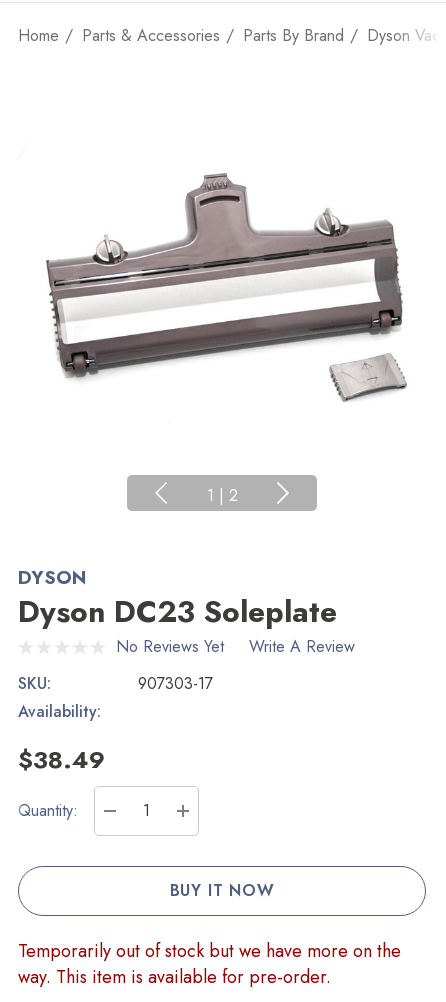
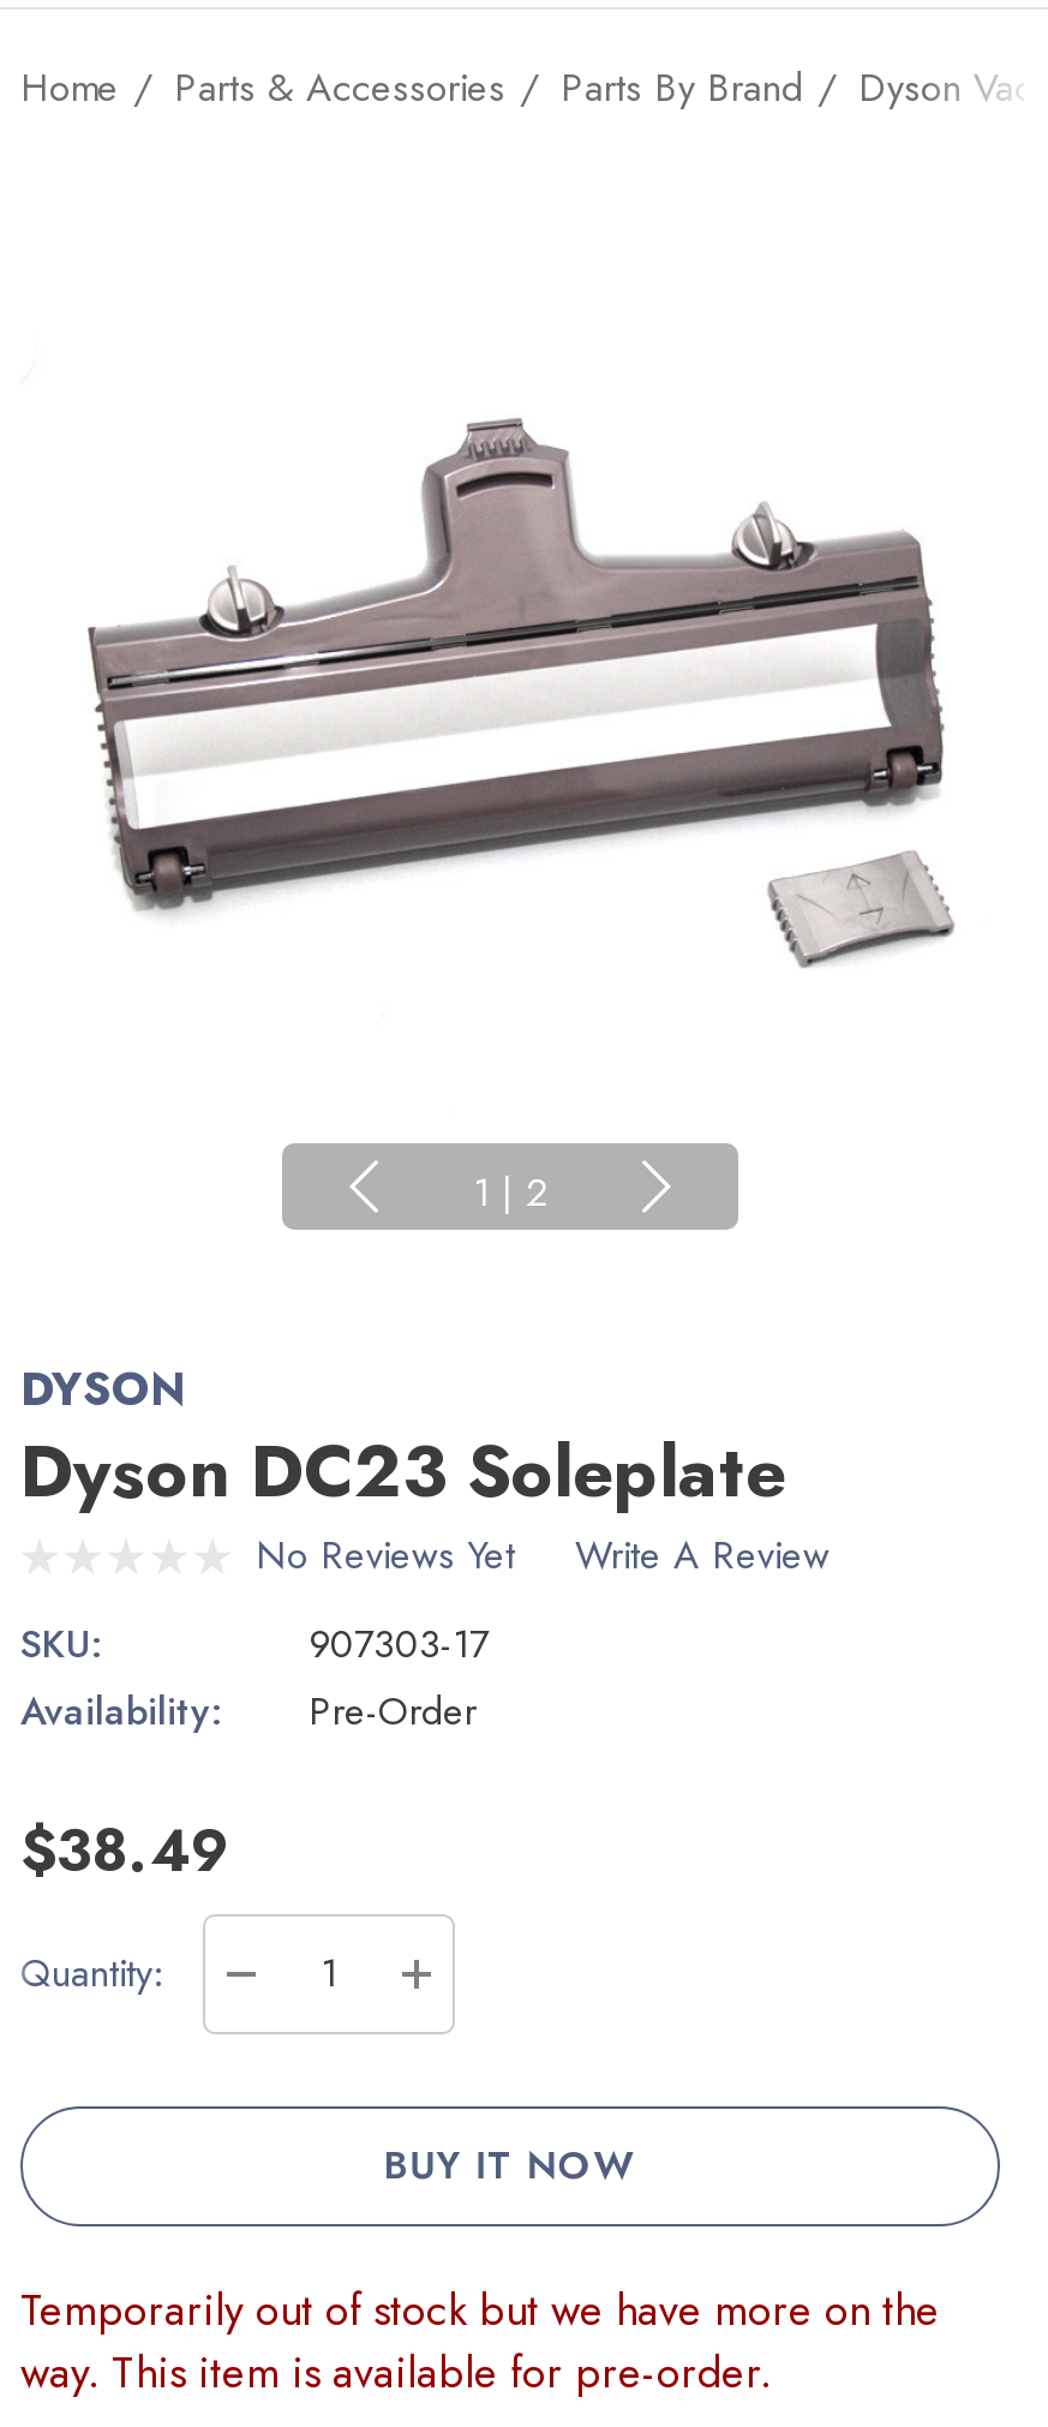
none -> [309,1683,477,1738] Pre-Order

